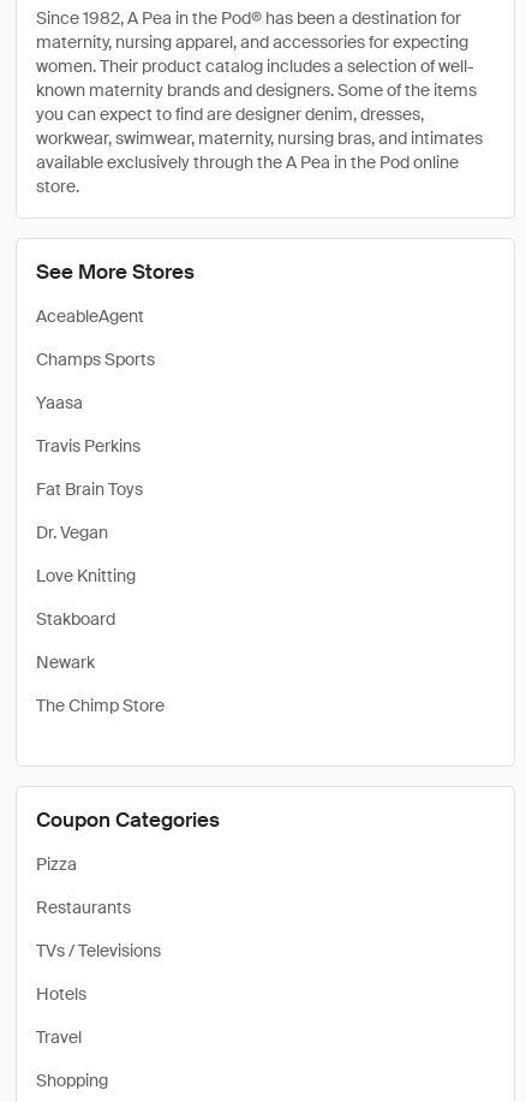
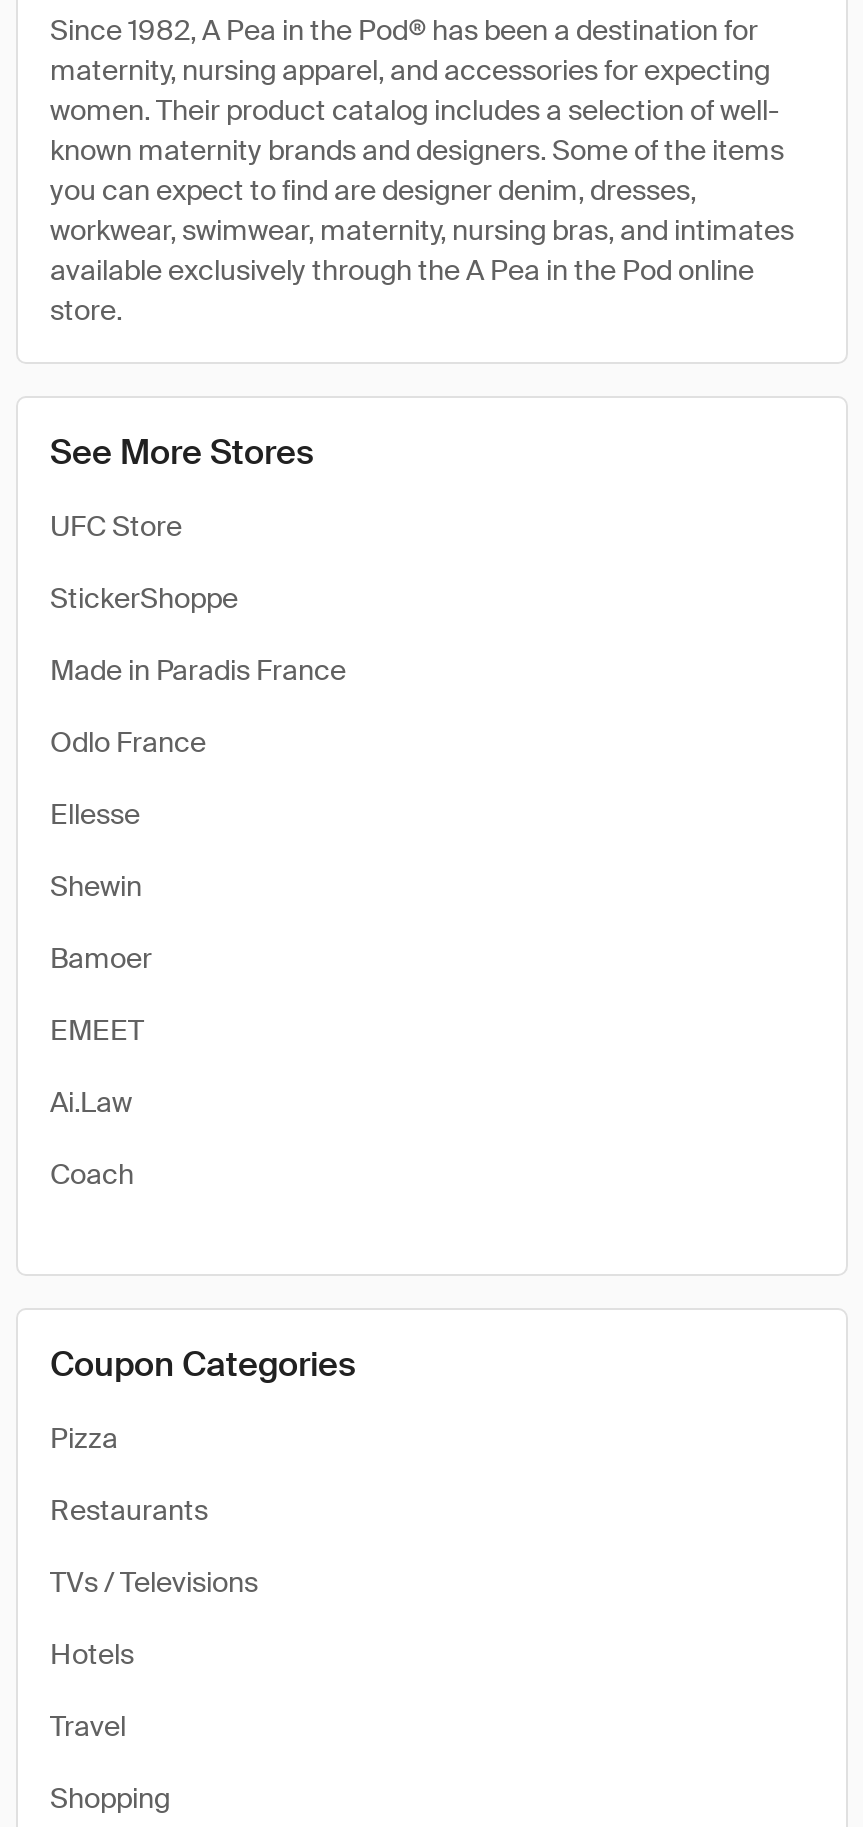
[36,305,144,327] AceableAgent -> [50,508,182,544] UFC Store
[36,349,155,370] Champs Sports -> [50,580,238,616] StickerShoppe
[36,392,83,413] Yaasa -> [50,652,346,688] Made in Paradis France
[36,435,141,457] Travis Perkins -> [50,724,206,760] Odlo France
[36,478,143,500] Fat Brain Toys -> [50,796,140,832] Ellesse
[36,522,108,543] Dr. Vegan -> [50,868,142,904] Shewin
[36,565,136,586] Love Knitting -> [50,940,152,976] Bamoer
[36,608,115,630] Stakboard -> [50,1012,144,1048] EMEET
[36,651,95,673] Newark -> [50,1084,132,1120] Ai.Law
[36,695,165,716] The Chimp Store -> [50,1156,134,1192] Coach

